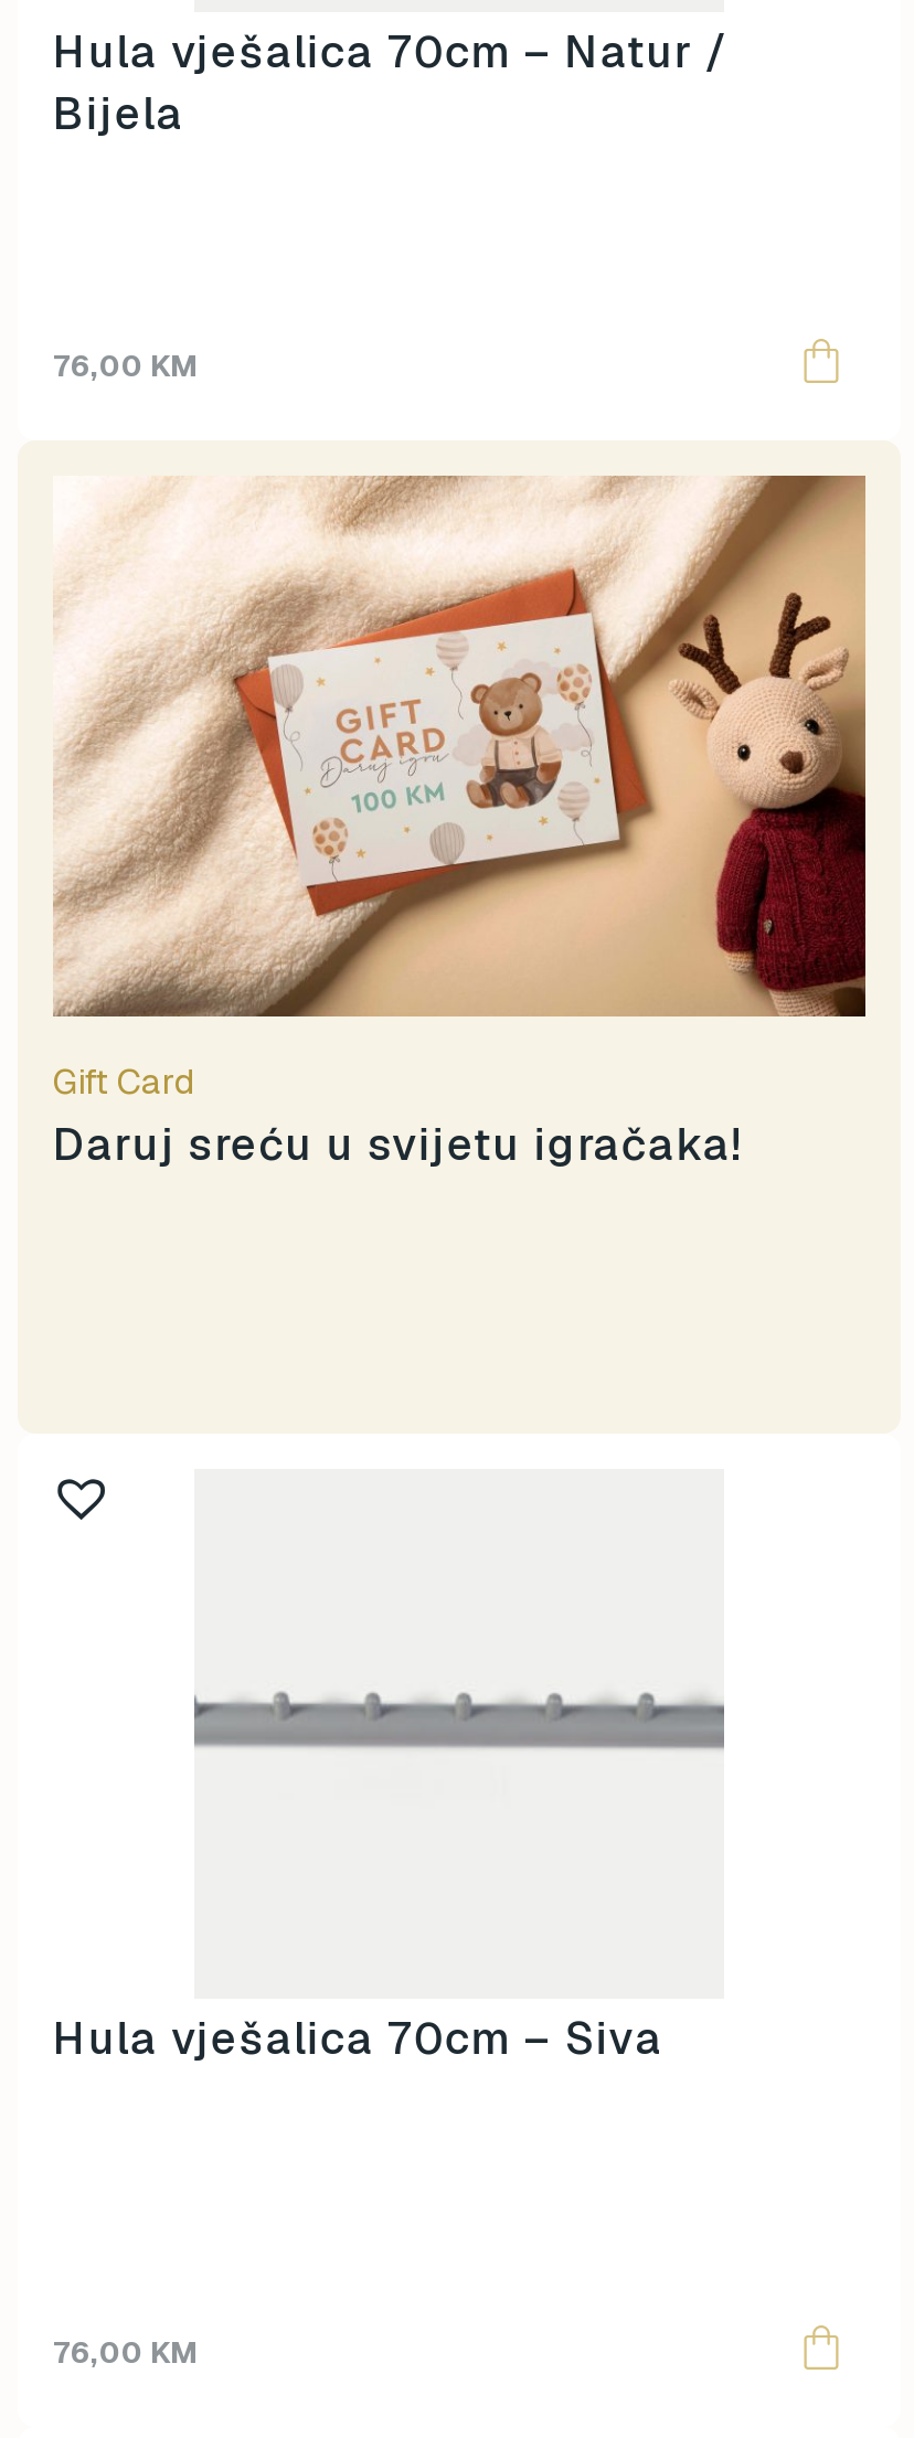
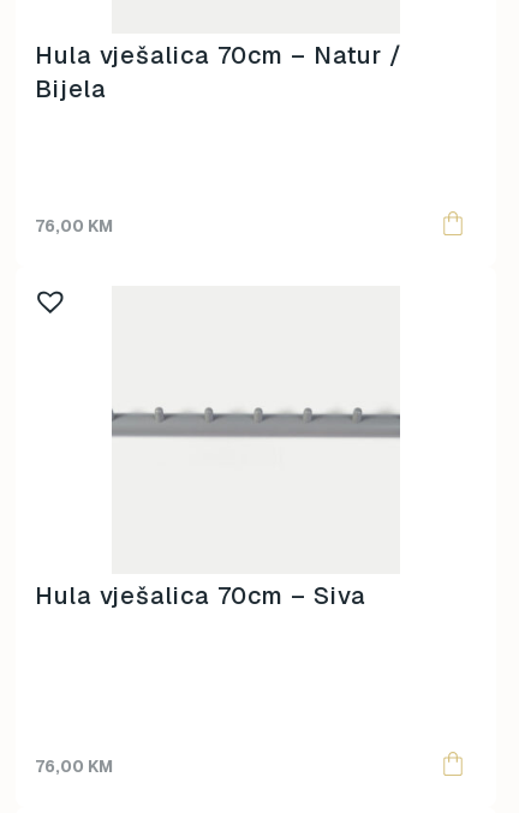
[49,471,870,1174] [image] | Gift Card | Daruj sreću u svijetu igračaka! -> none

